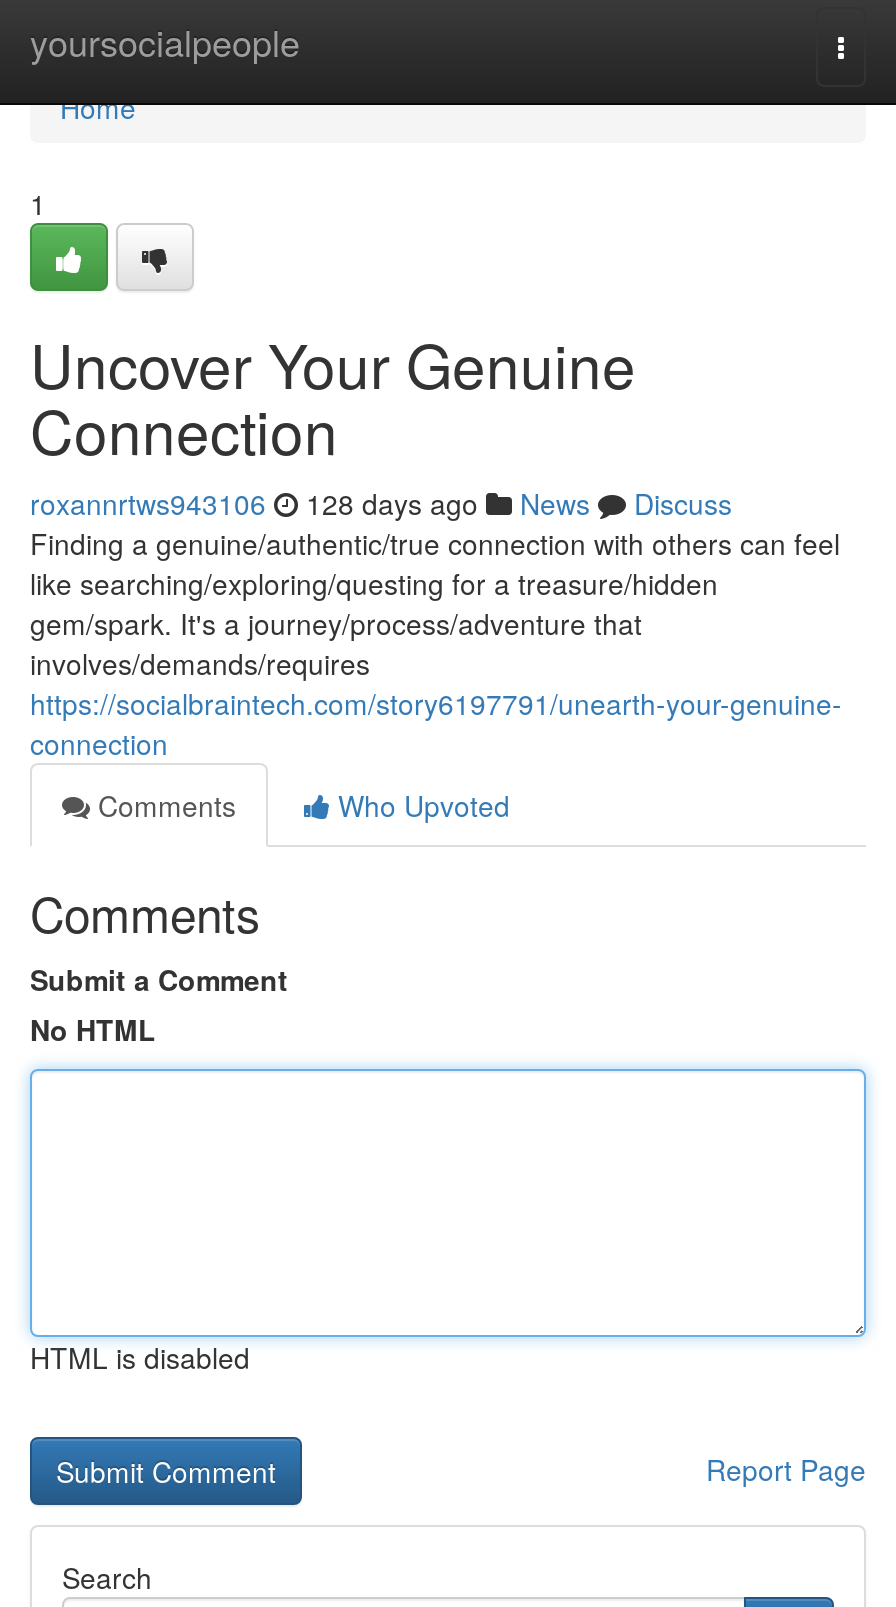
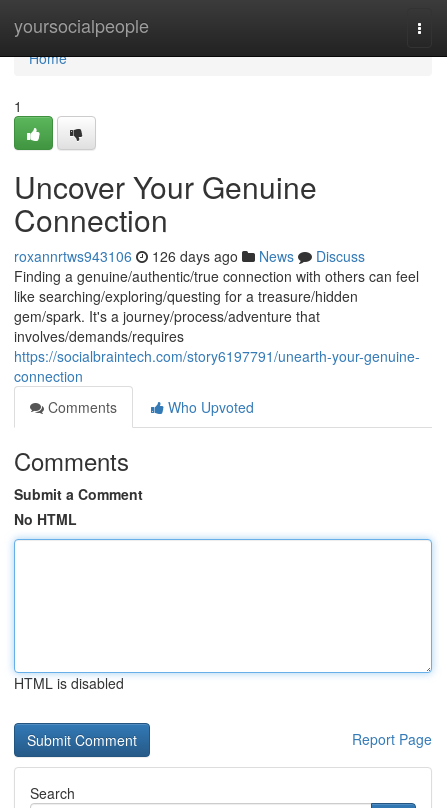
[30,483,732,523] roxannrtws943106 128 days ago News Discuss -> [14,246,365,266] roxannrtws943106 126 days ago News Discuss

